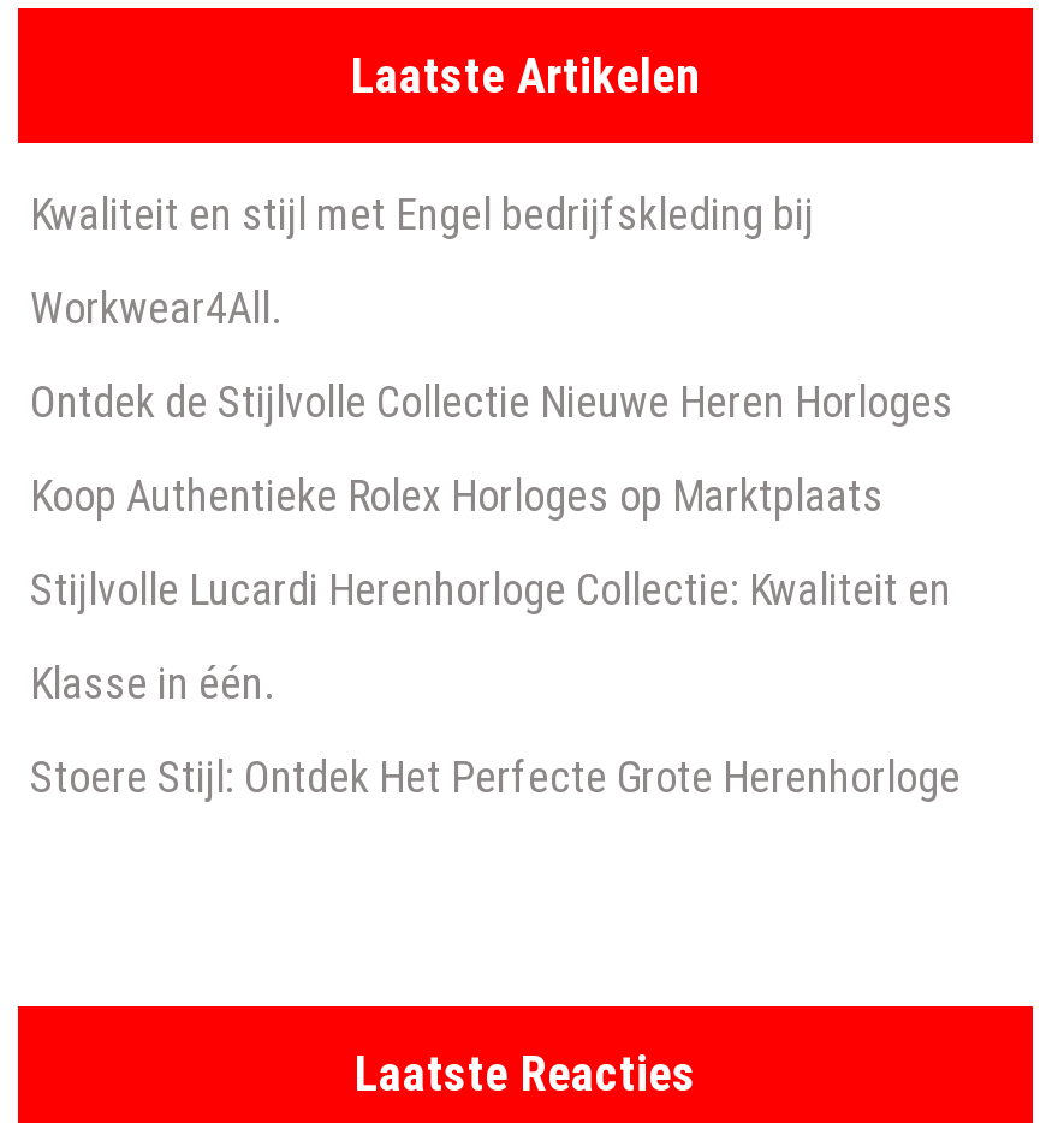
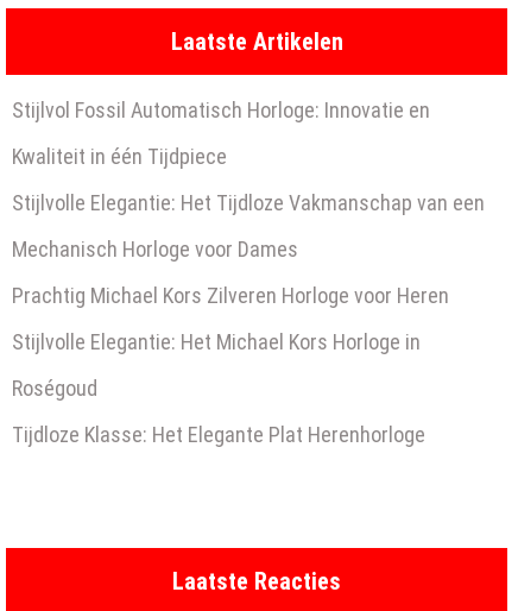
[30,189,961,802] Kwaliteit en stijl met Engel bedrijfskleding bij | Workwear4All. | Ontdek de Stijlvolle Collectie Nieuwe Heren Horloges | Koop Authentieke Rolex Horloges op Marktplaats | Stijlvolle Lucardi Herenhorloge Collectie: Kwaliteit en | Klasse in één. | Stoere Stijl: Ontdek Het Perfecte Grote Herenhorloge -> [12,97,485,447] Stijlvol Fossil Automatisch Horloge: Innovatie en | Kwaliteit in één Tijdpiece | Stijlvolle Elegantie: Het Tijdloze Vakmanschap van een | Mechanisch Horloge voor Dames | Prachtig Michael Kors Zilveren Horloge voor Heren | Stijlvolle Elegantie: Het Michael Kors Horloge in | Roségoud | Tijdloze Klasse: Het Elegante Plat Herenhorloge

